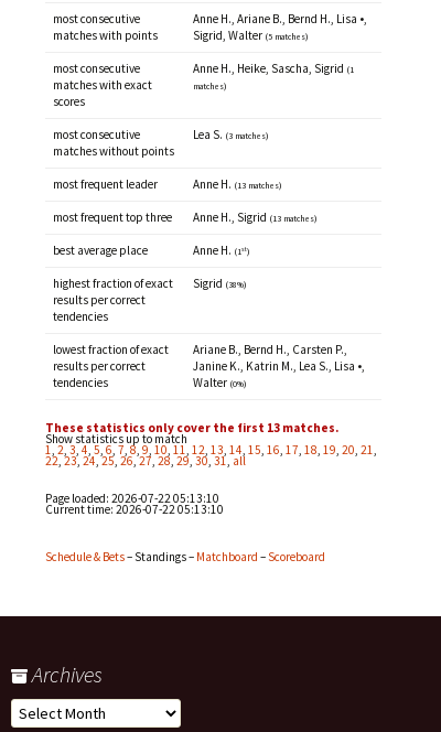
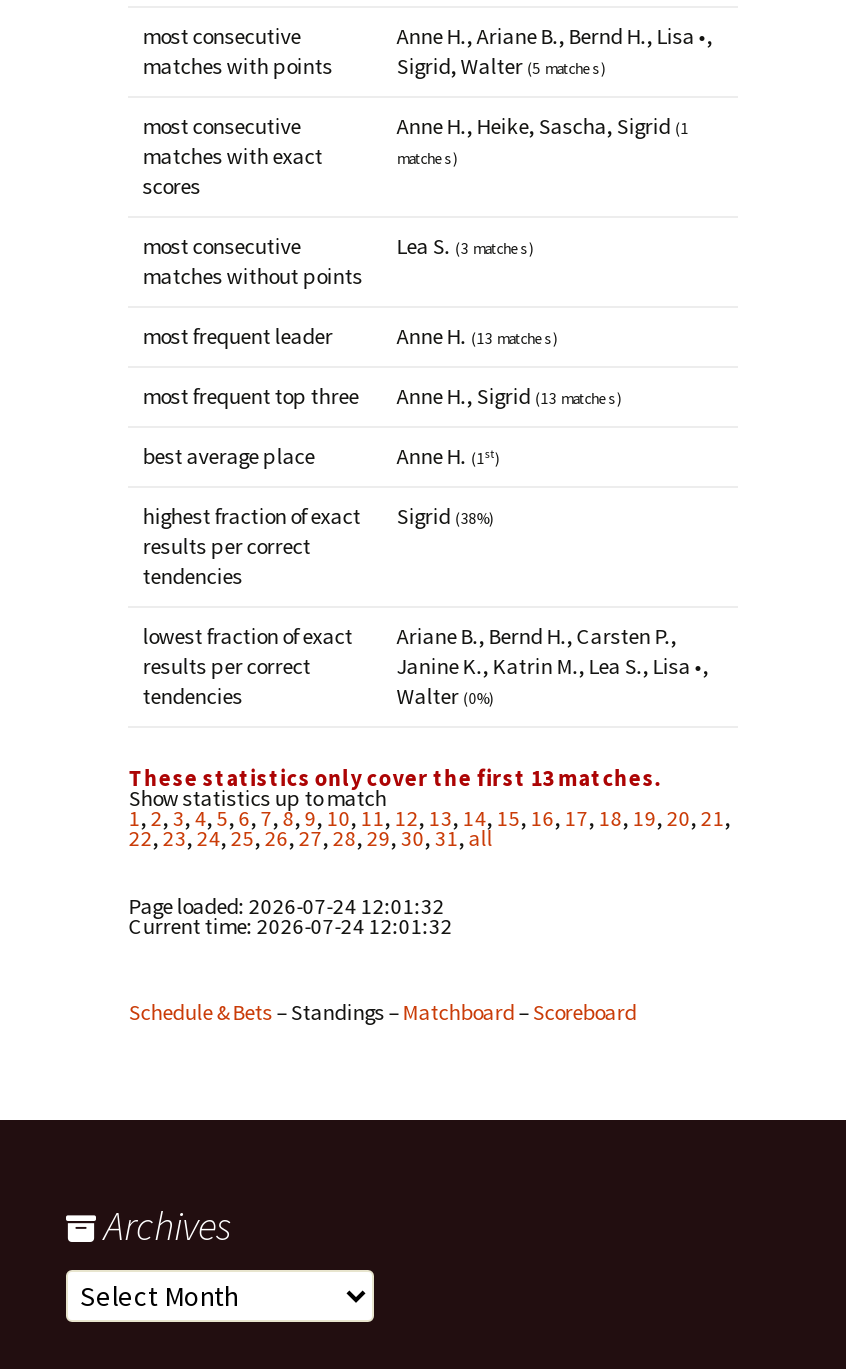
[45,491,220,506] Page loaded: 2026-07-22 05:13:10 -> [128,893,444,921] Page loaded: 2026-07-24 12:01:32
[45,502,224,517] Current time:2026-07-22 05:13:10 -> [128,913,452,941] Current time:2026-07-24 12:01:32

